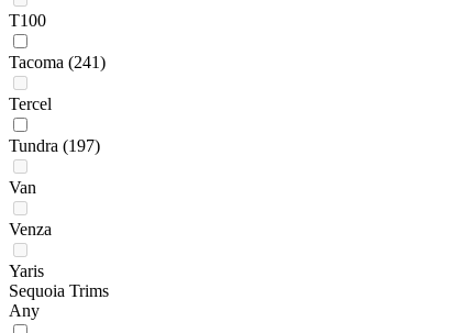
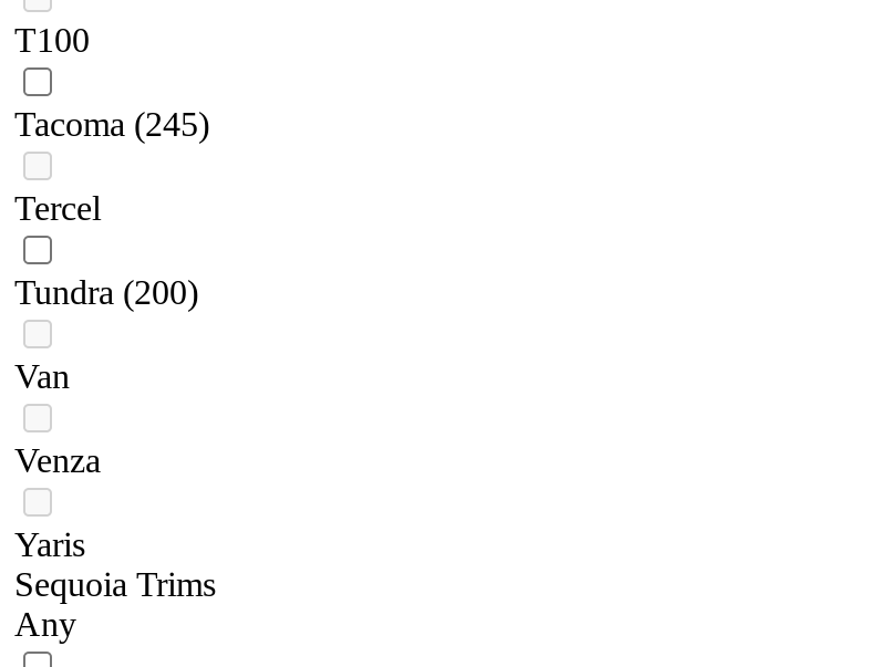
[9,53,106,72] Tacoma (241) -> [14,106,209,144] Tacoma (245)
[9,137,100,155] Tundra (197) -> [14,274,198,312] Tundra (200)

